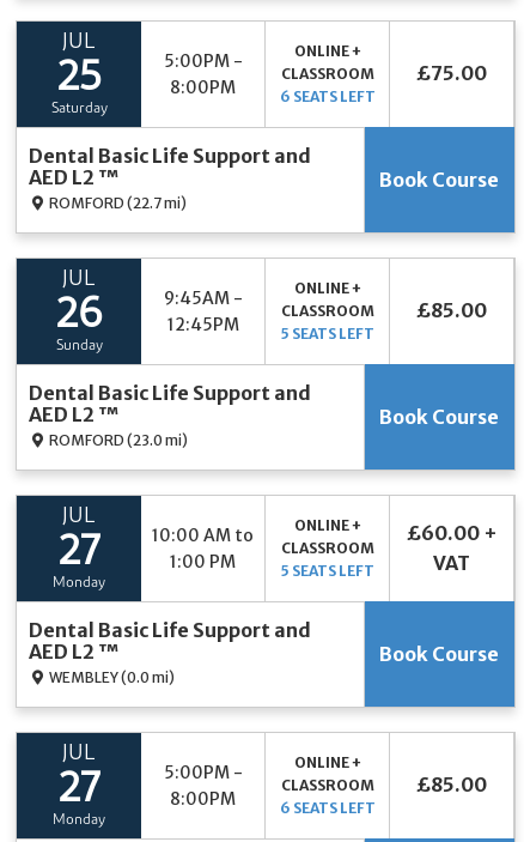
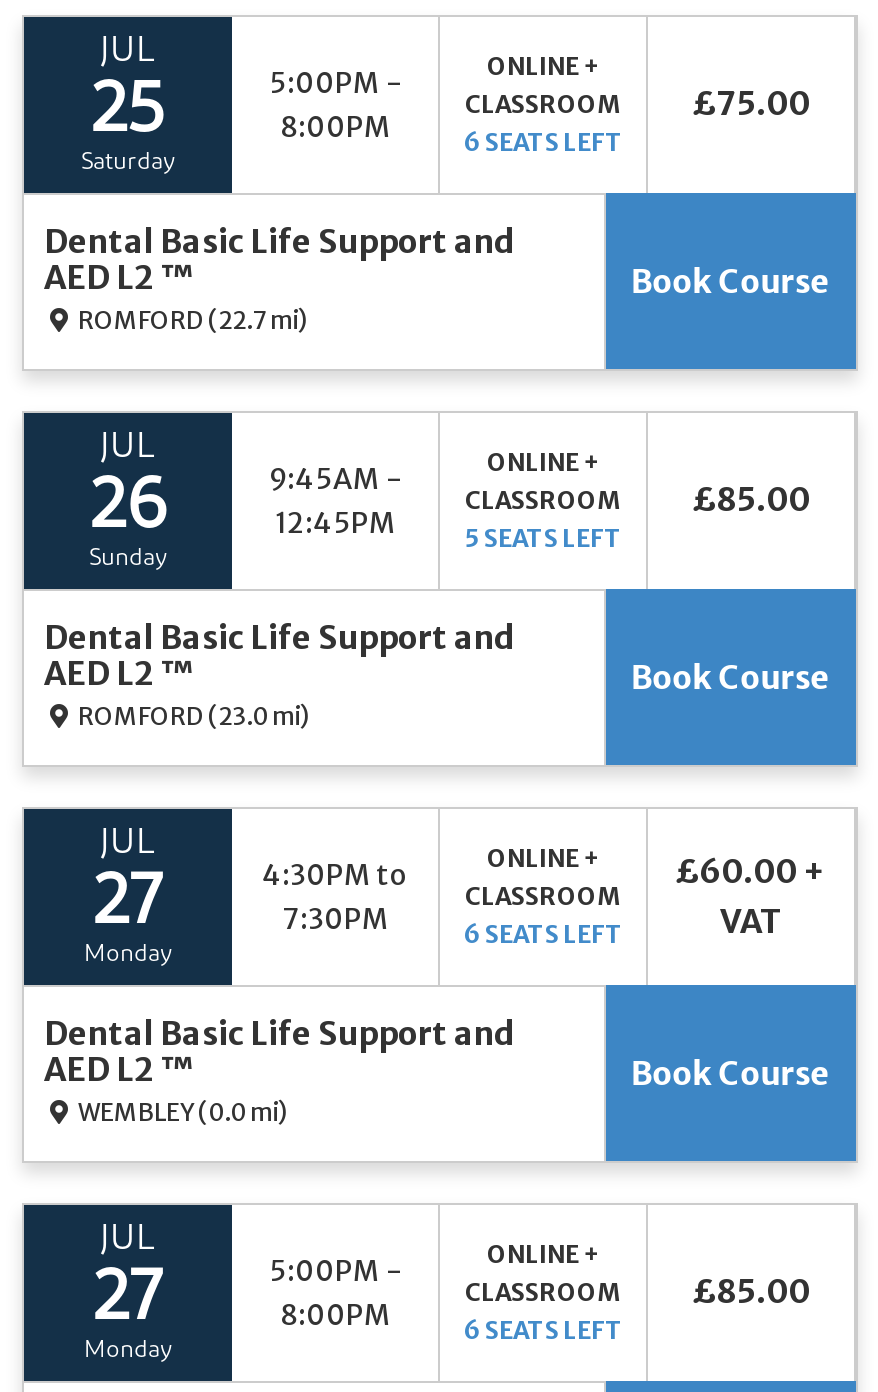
[152,525,254,573] 10:00 AM to | 1:00 PM -> [262,857,408,937] 4:30PM to | 7:30PM
[280,562,374,580] 5 SEATS LEFT -> [463,919,623,949] 6 SEATS LEFT

